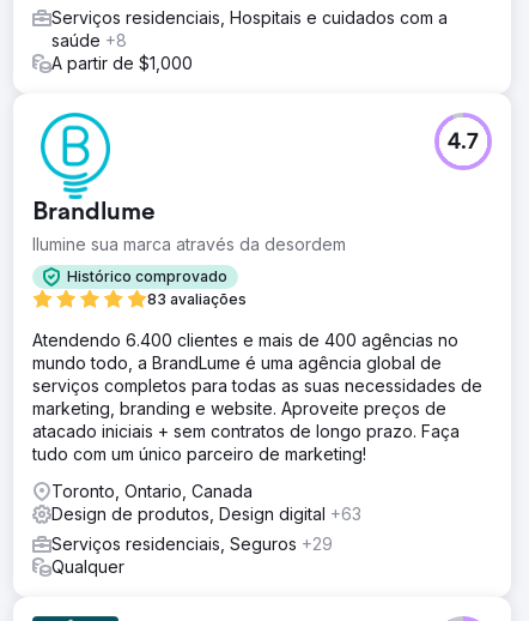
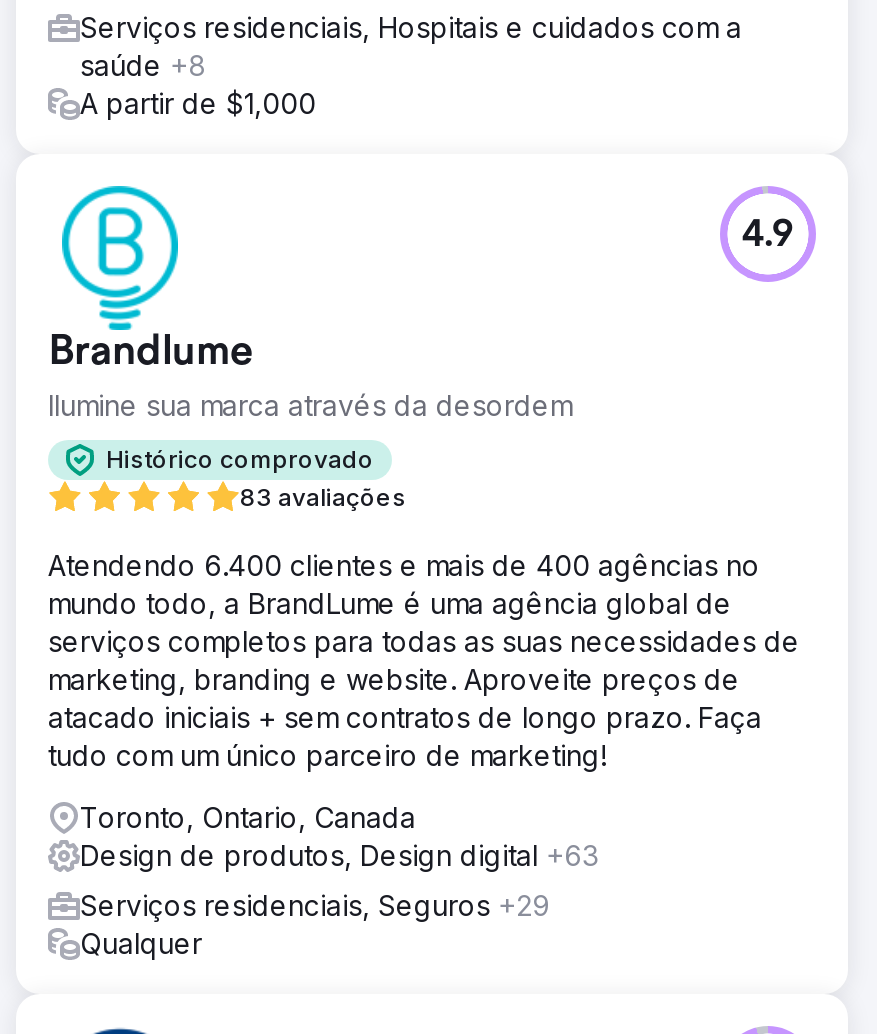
[448,131,479,154] 4.7 -> [742,217,794,255] 4.9

